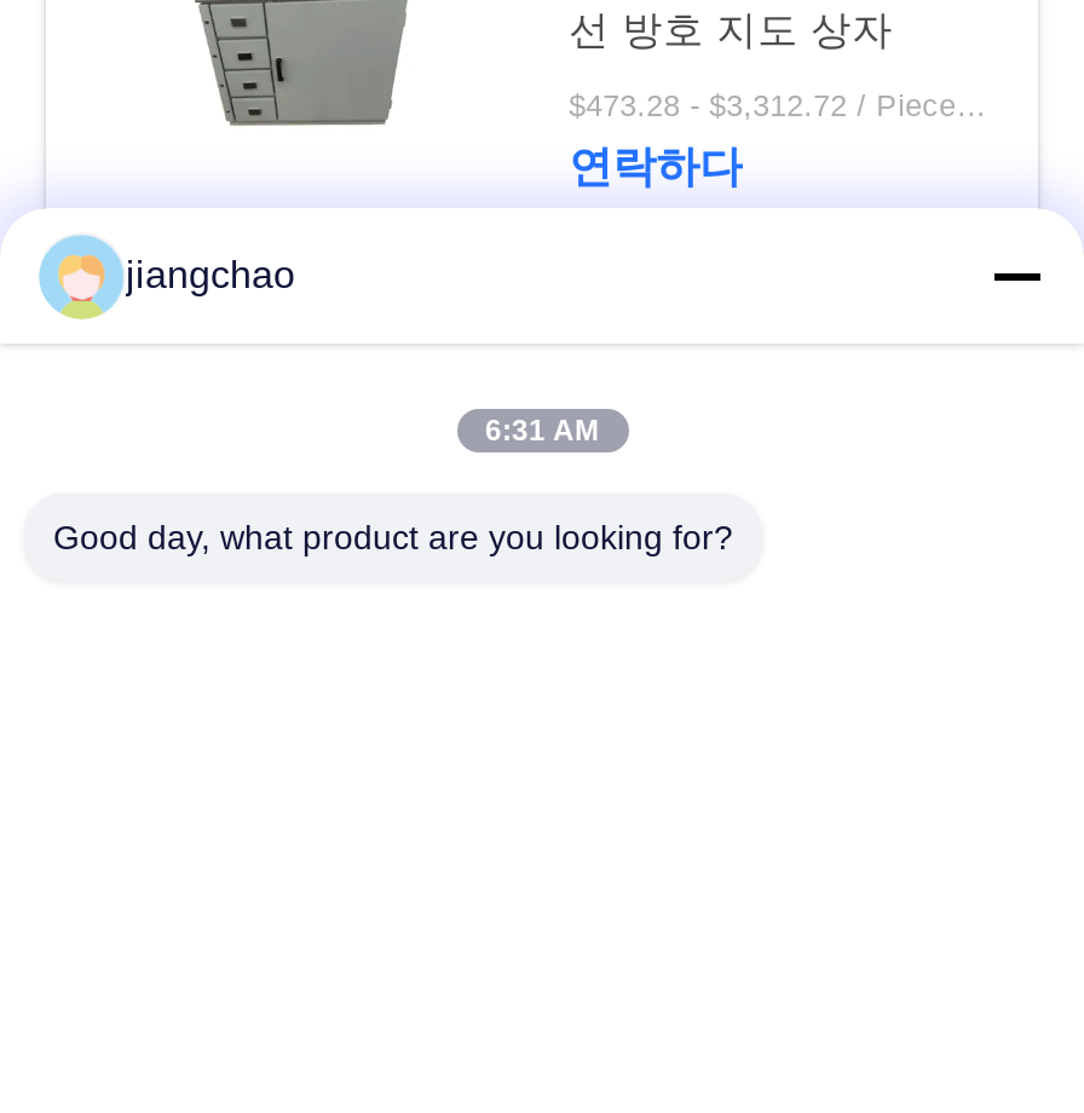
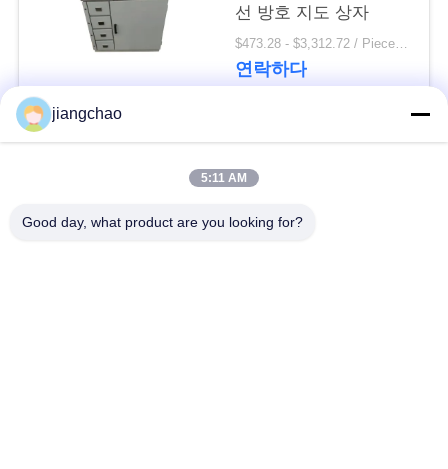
[485,414,599,448] 6:31 AM -> [201,171,247,185] 5:11 AM

